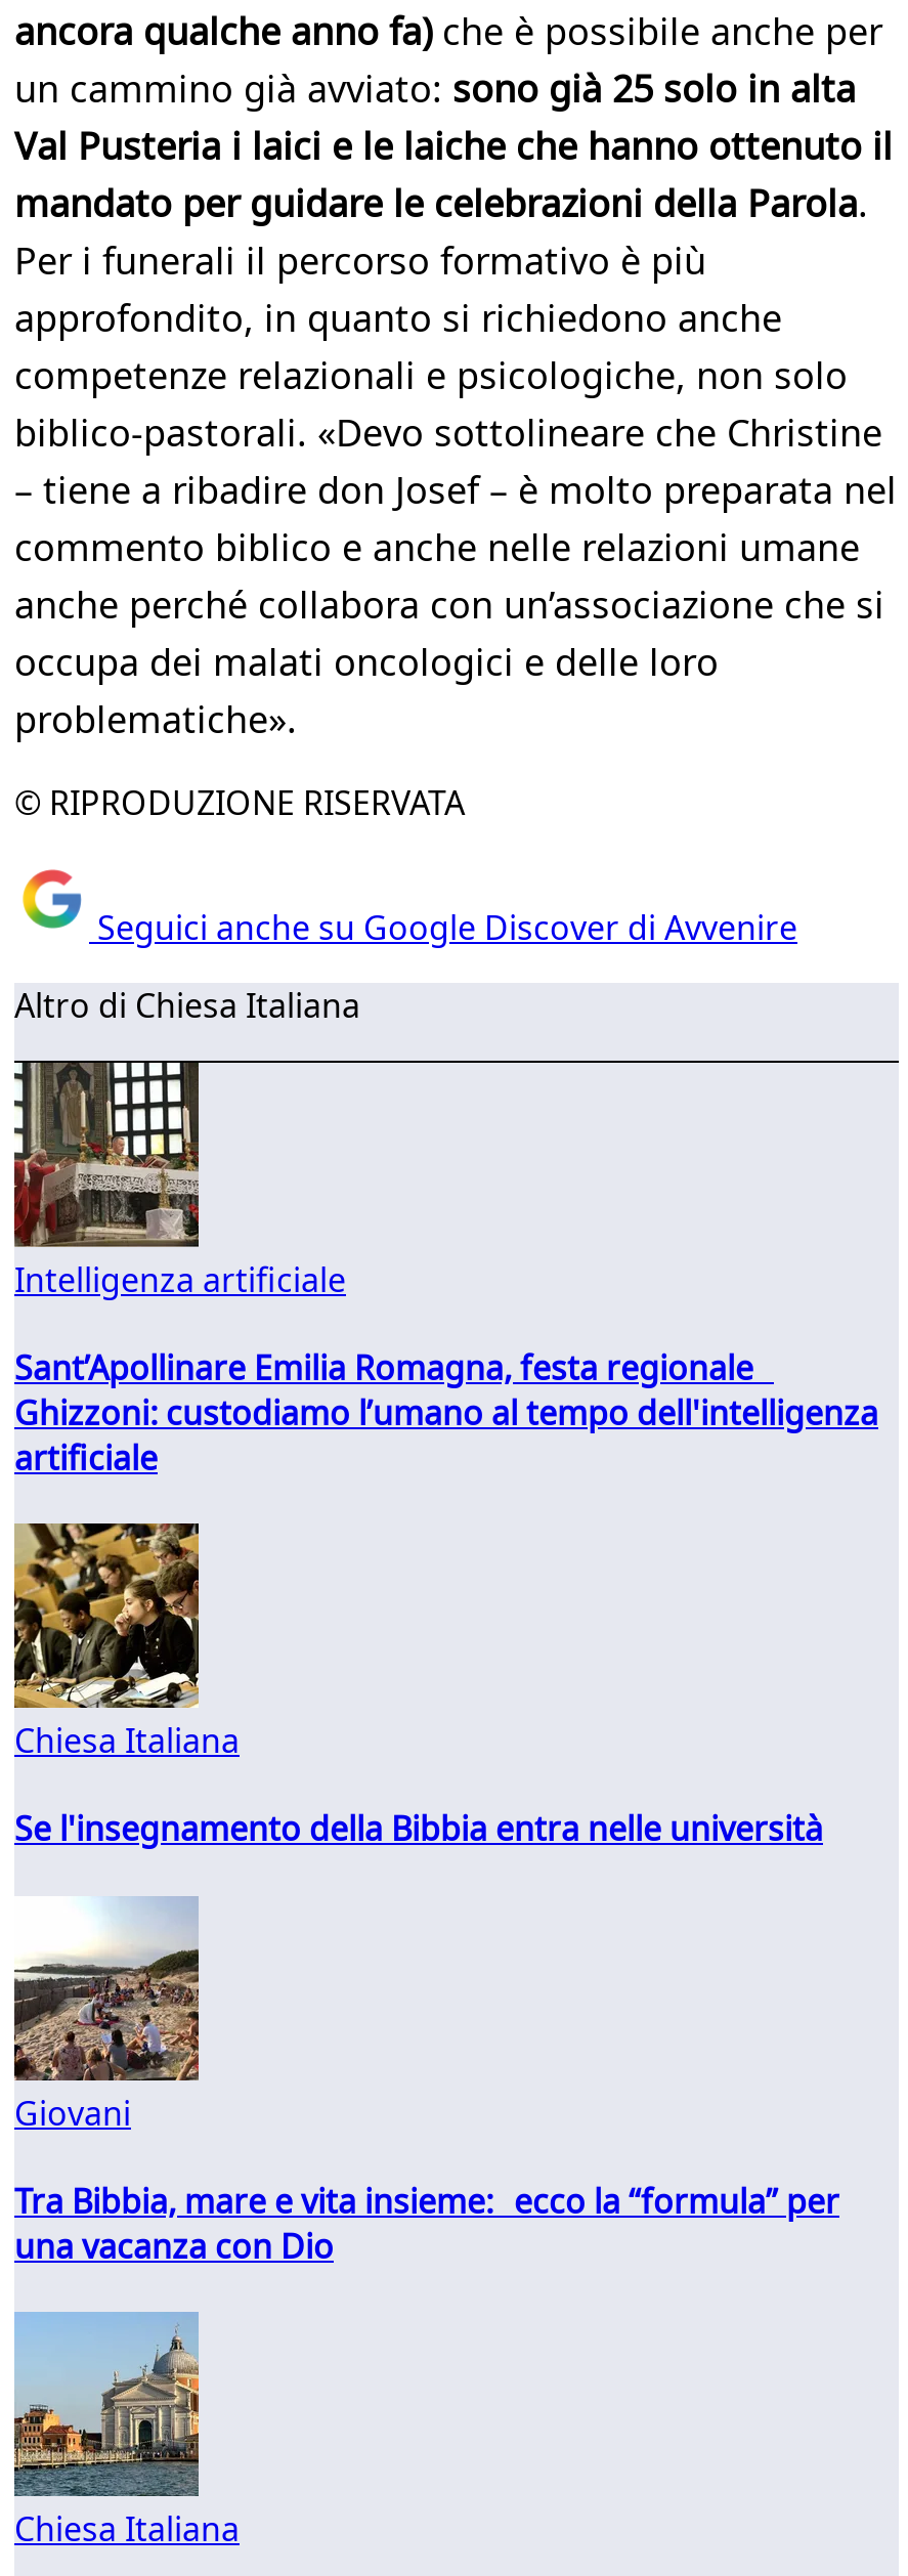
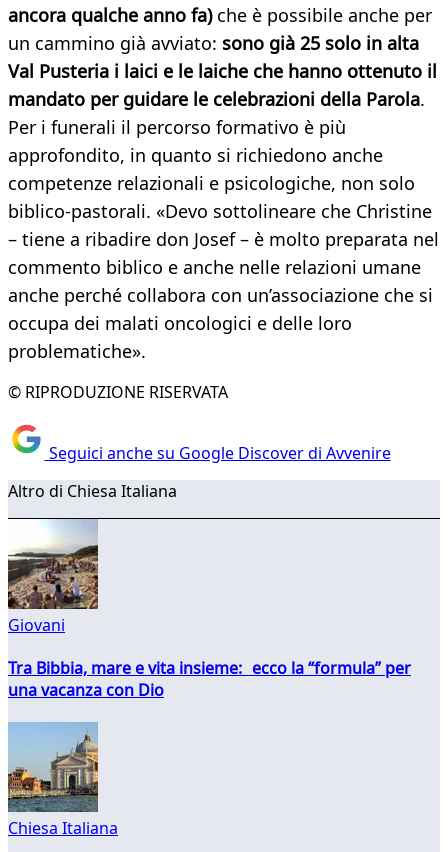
[12,1061,878,1480] [image] | Intelligenza artificiale | Sant’Apollinare Emilia Romagna, festa regionale | Ghizzoni: custodiamo l’umano al tempo dell'intelligenza | artificiale -> none
[12,1519,823,1852] [image] | Chiesa Italiana | Se l'insegnamento della Bibbia entra nelle università -> none

